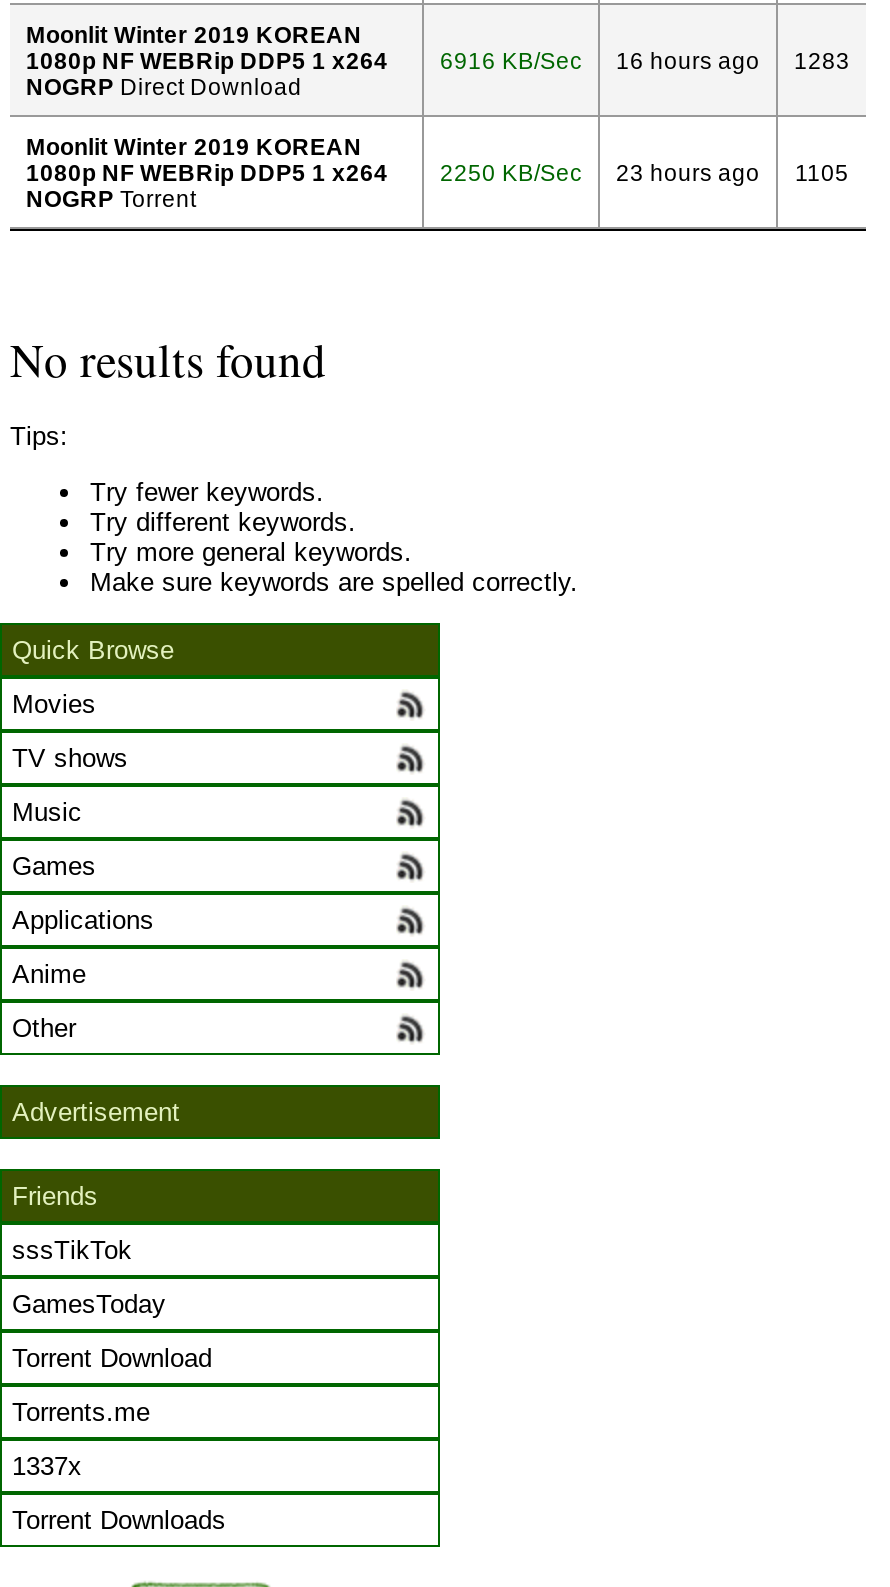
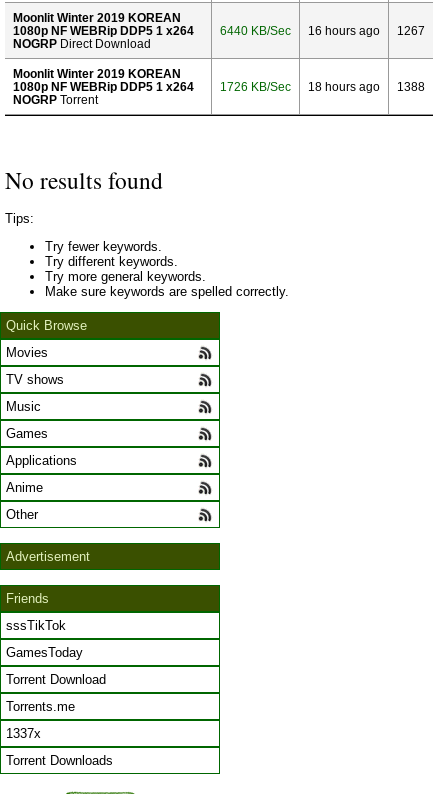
[440,47,582,73] 6916 KB/Sec -> [220,24,291,37] 6440 KB/Sec
[794,47,850,73] 1283 -> [397,24,425,37] 1267
[440,159,582,185] 2250 KB/Sec -> [220,80,291,93] 1726 KB/Sec
[616,159,760,185] 23 hours ago -> [308,80,380,93] 18 hours ago
[795,159,849,185] 1105 -> [397,80,425,93] 1388

